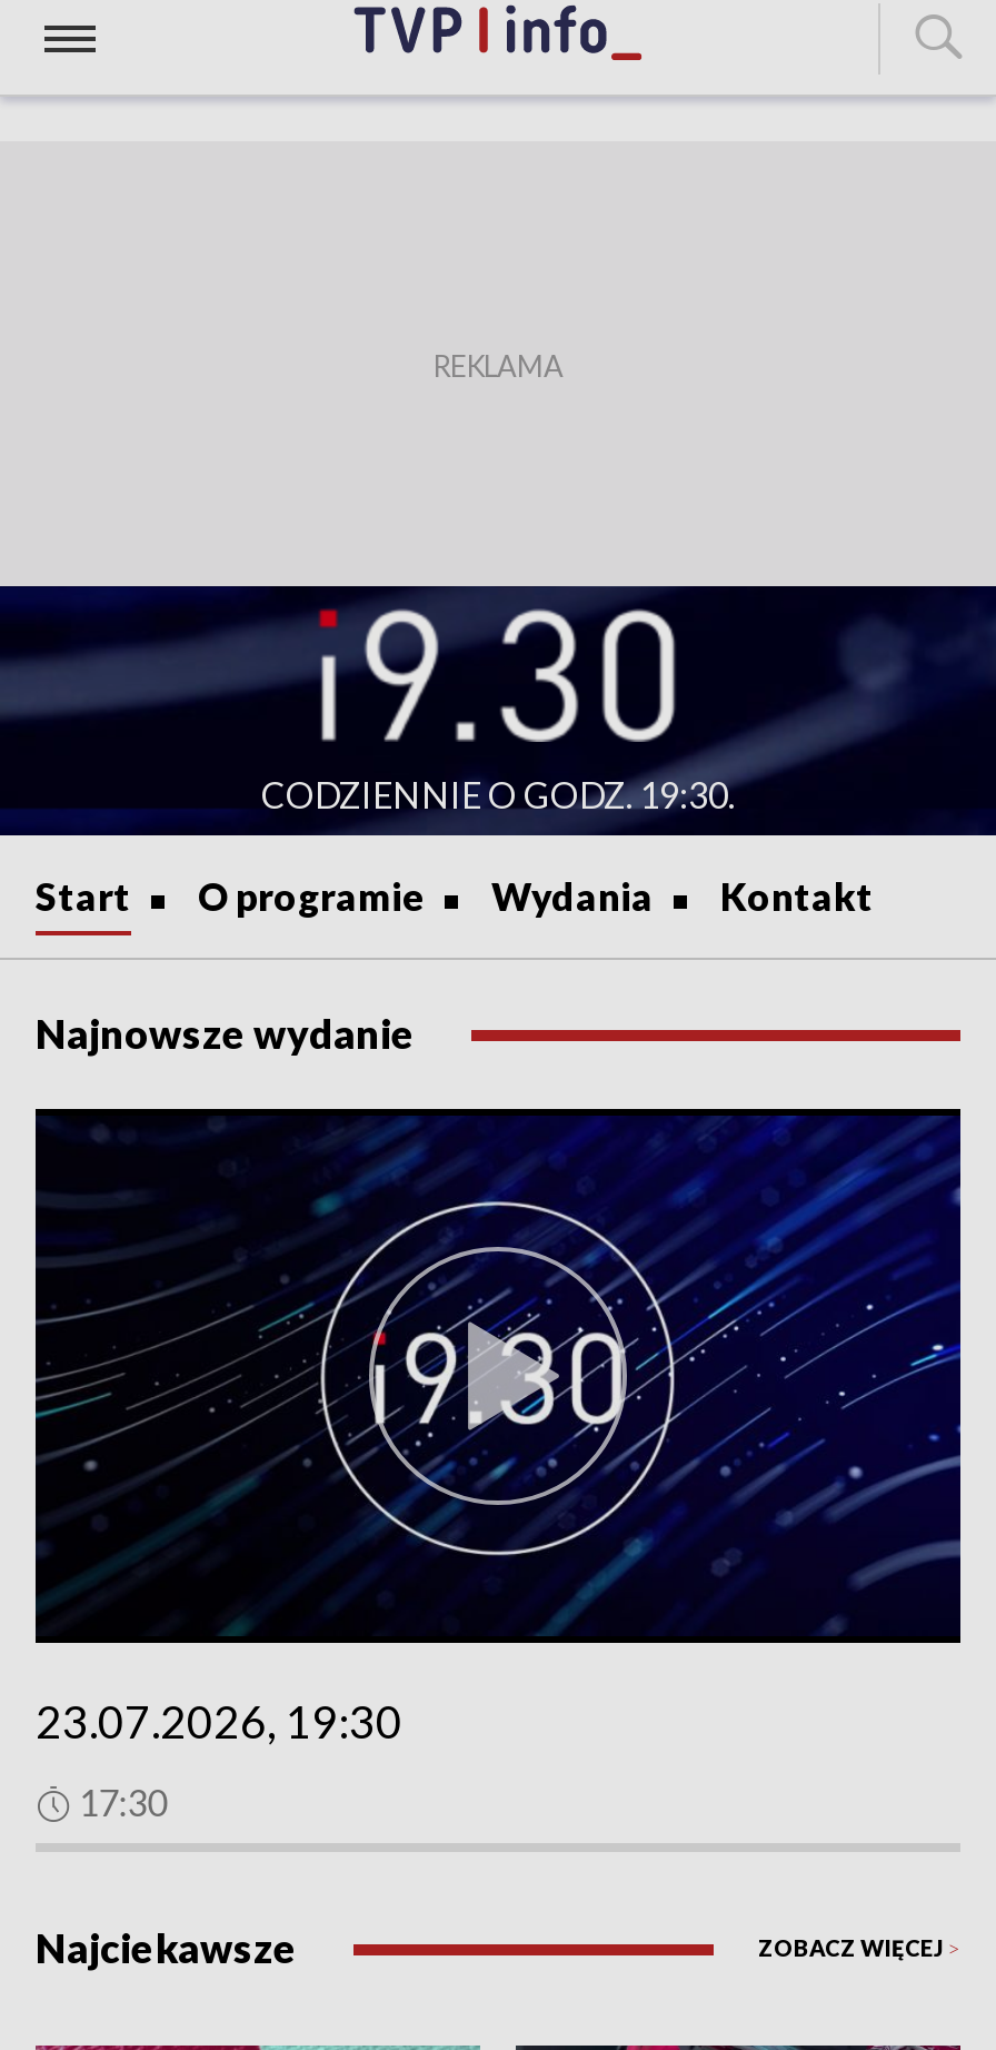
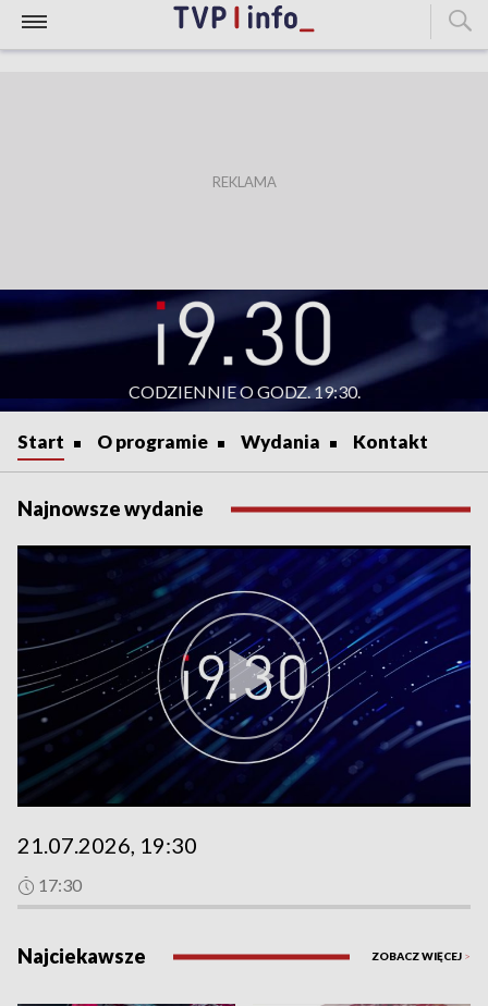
[36,1694,402,1747] 23.07.2026, 19:30 -> [17,832,197,858] 21.07.2026, 19:30

